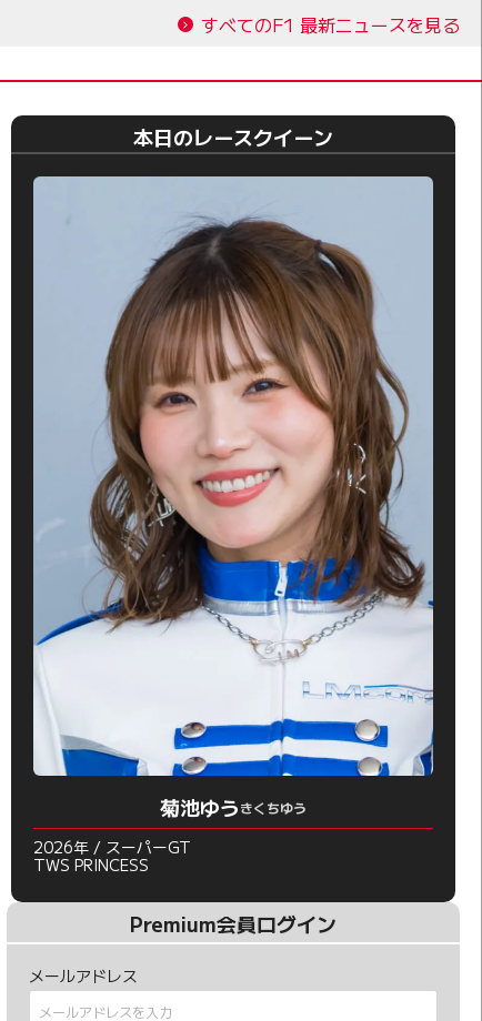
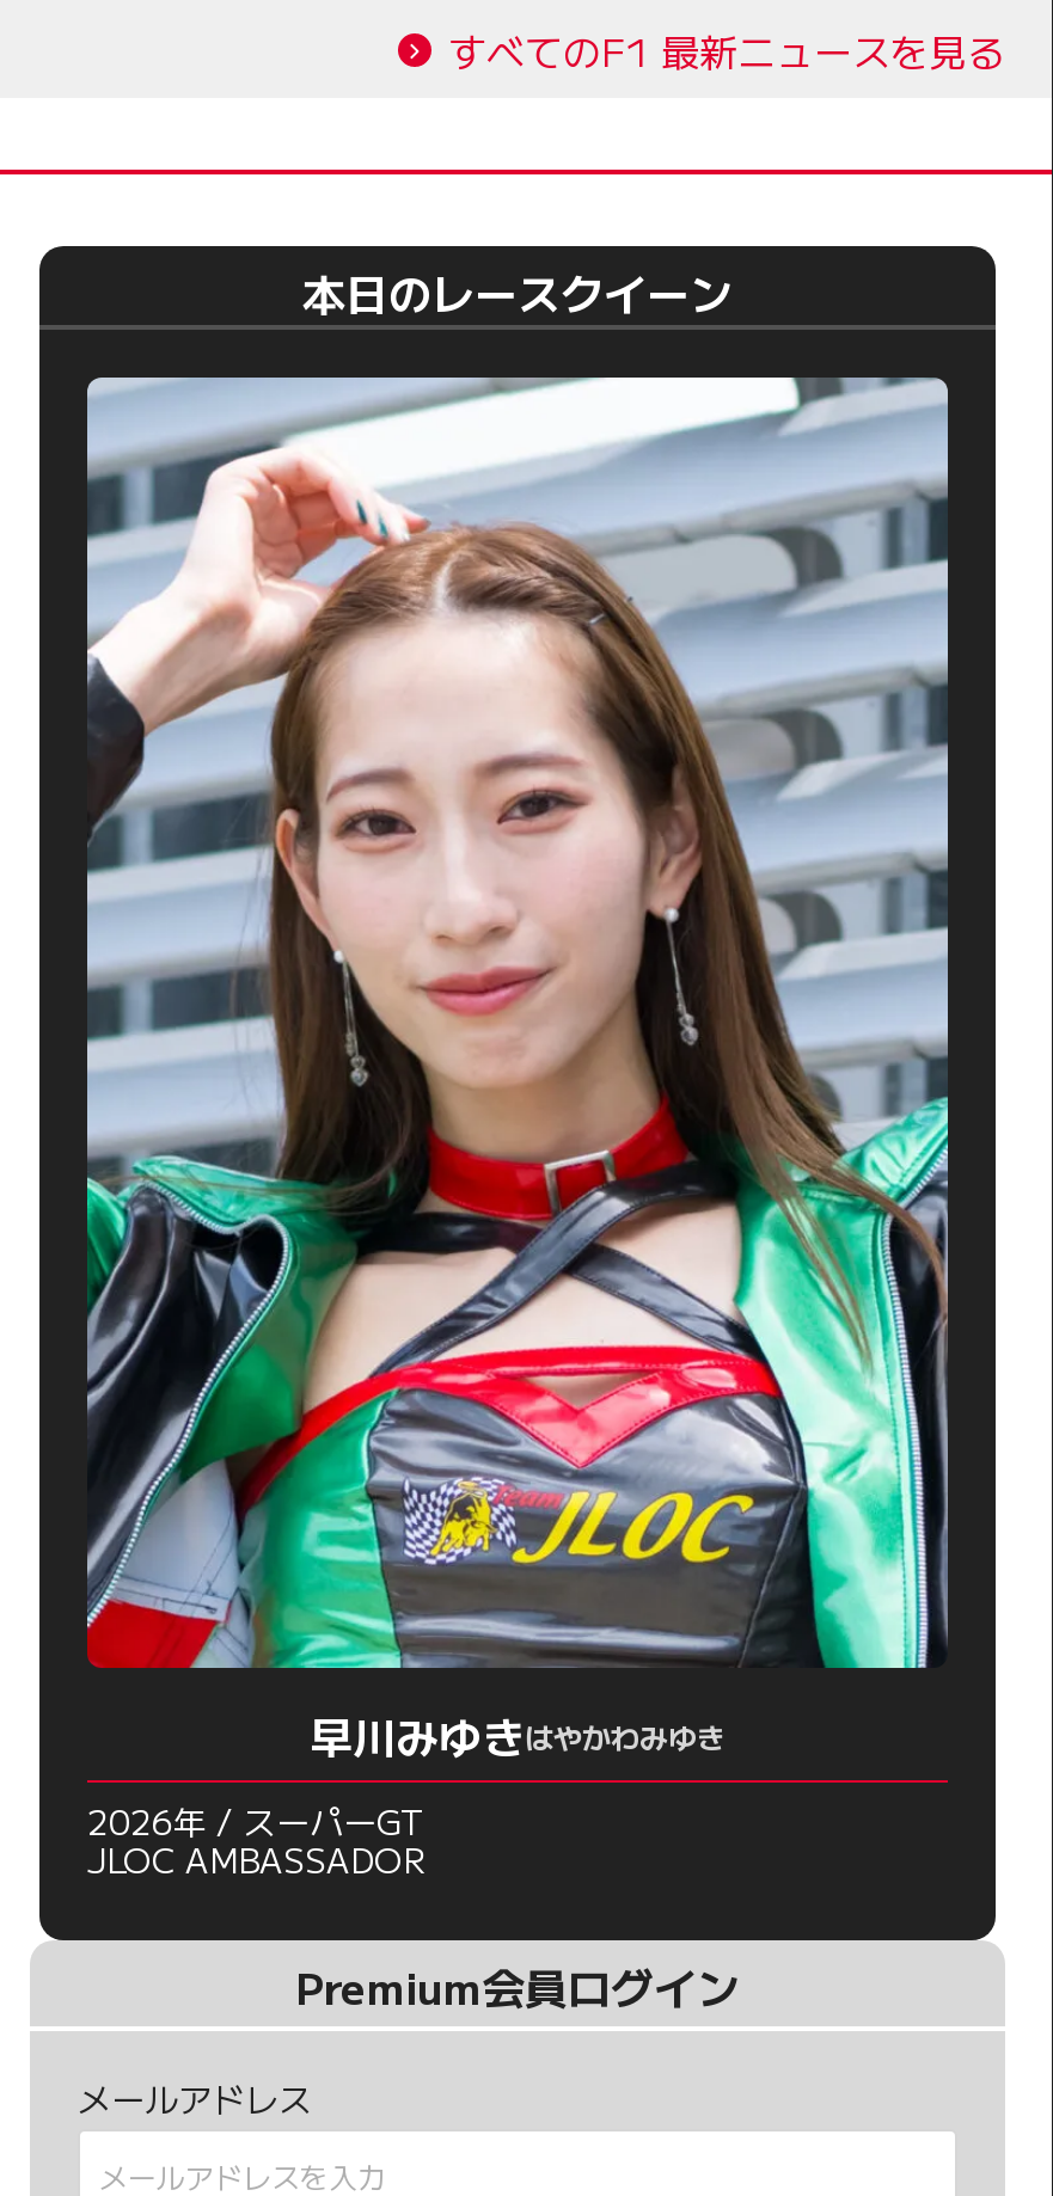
[32,176,434,821] [image] | 菊池ゆうきくちゆう -> [85,378,950,1766] [image] | 早川みゆきはやかわみゆき
[33,854,149,876] TWS PRINCESS -> [87,1836,424,1883] JLOC AMBASSADOR

